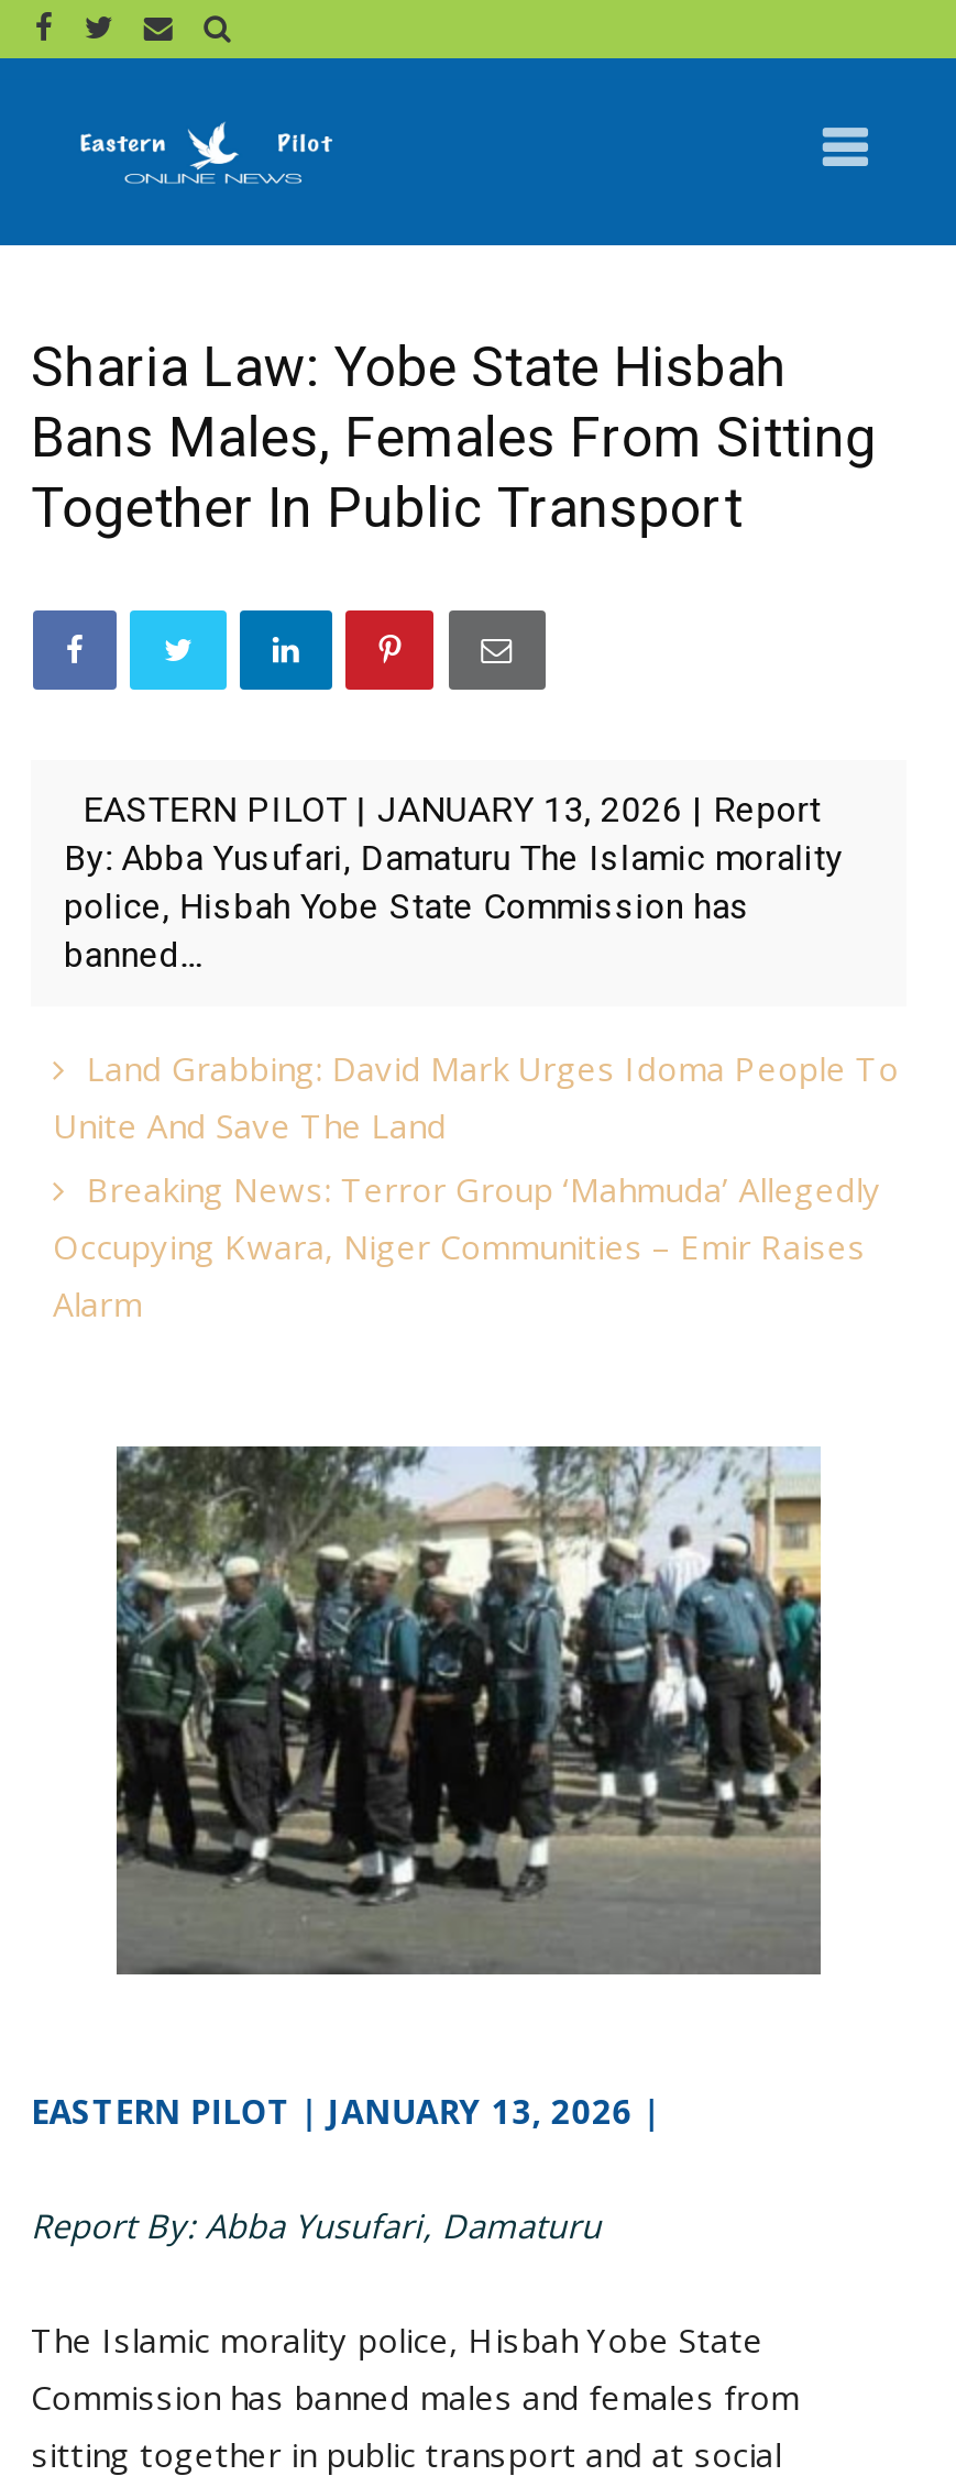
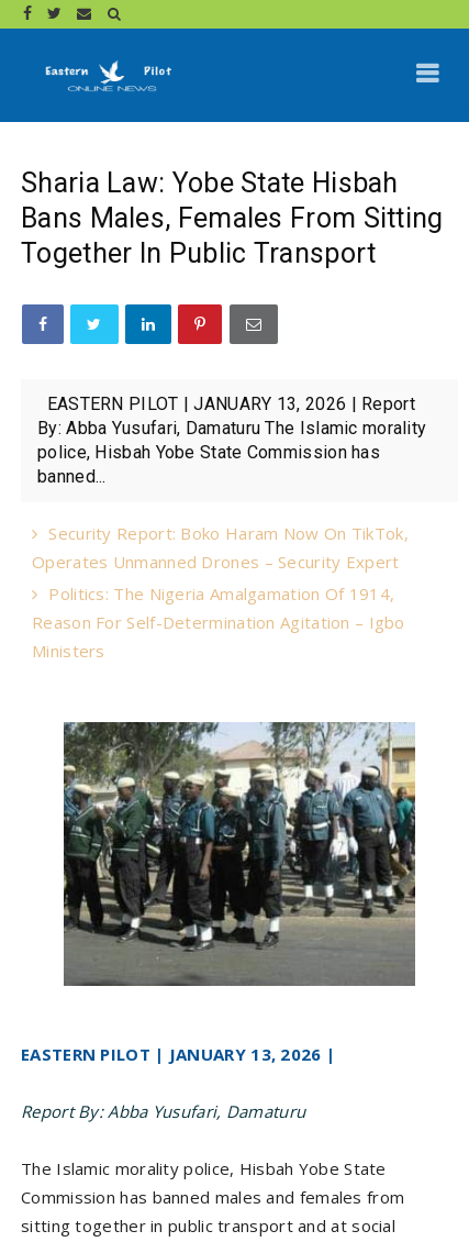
[53,1046,899,1325] Land Grabbing: David Mark Urges Idoma People To | Unite And Save The Land | Breaking News: Terror Group ‘Mahmuda’ Allegedly | Occupying Kwara, Niger Communities – Emir Raises | Alarm -> [32,522,408,661] Security Report: Boko Haram Now On TikTok, | Operates Unmanned Drones – Security Expert | Politics: The Nigeria Amalgamation Of 1914, | Reason For Self-Determination Agitation – Igbo | Ministers

